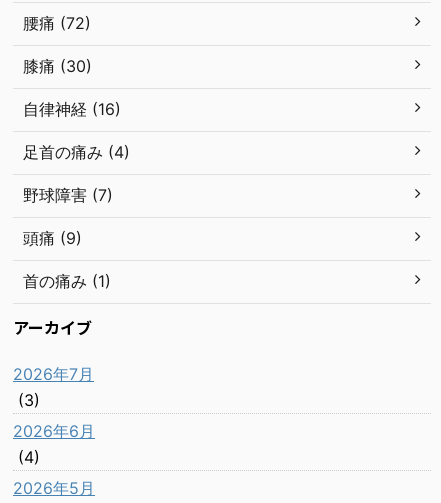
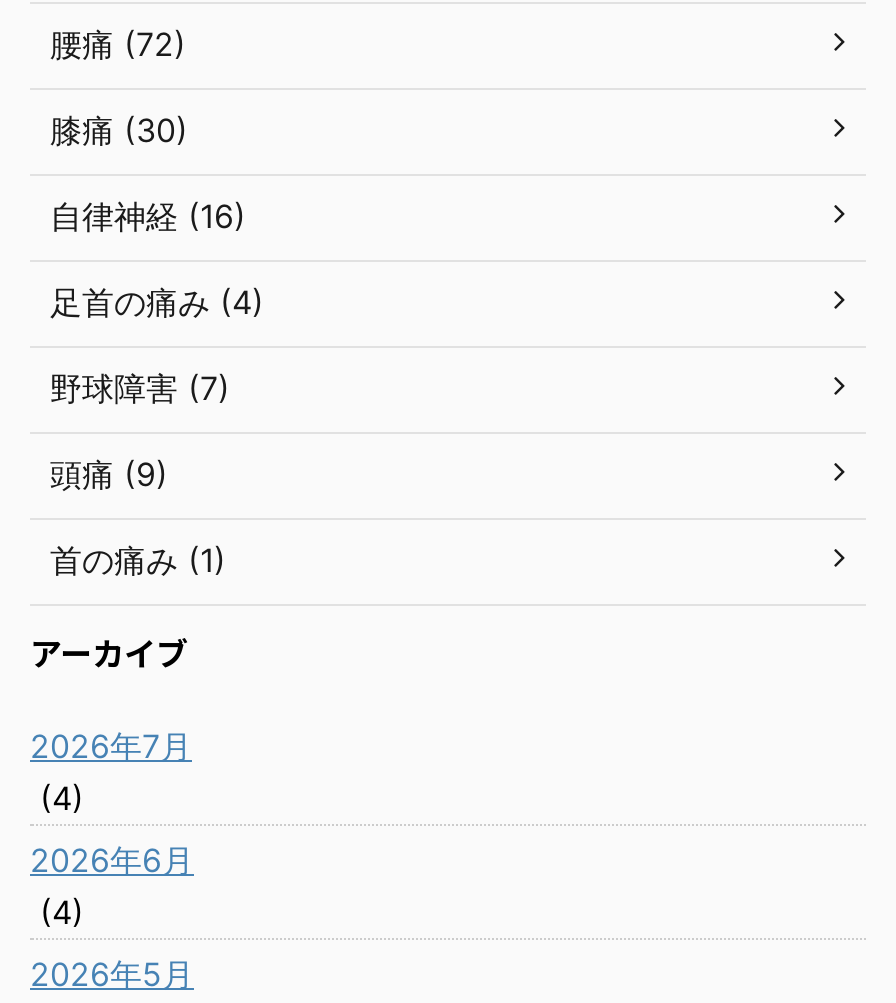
[13,390,40,410] (3) -> [30,778,84,818] (4)

